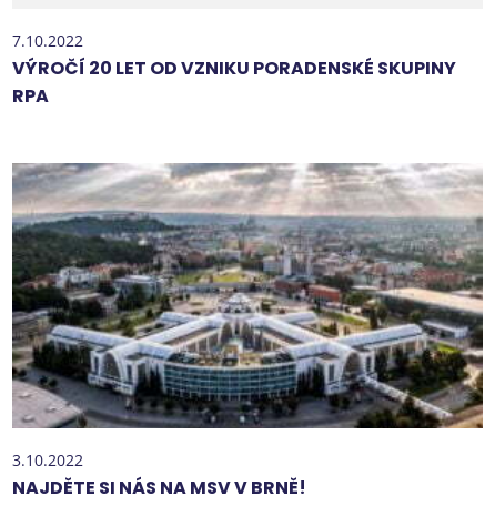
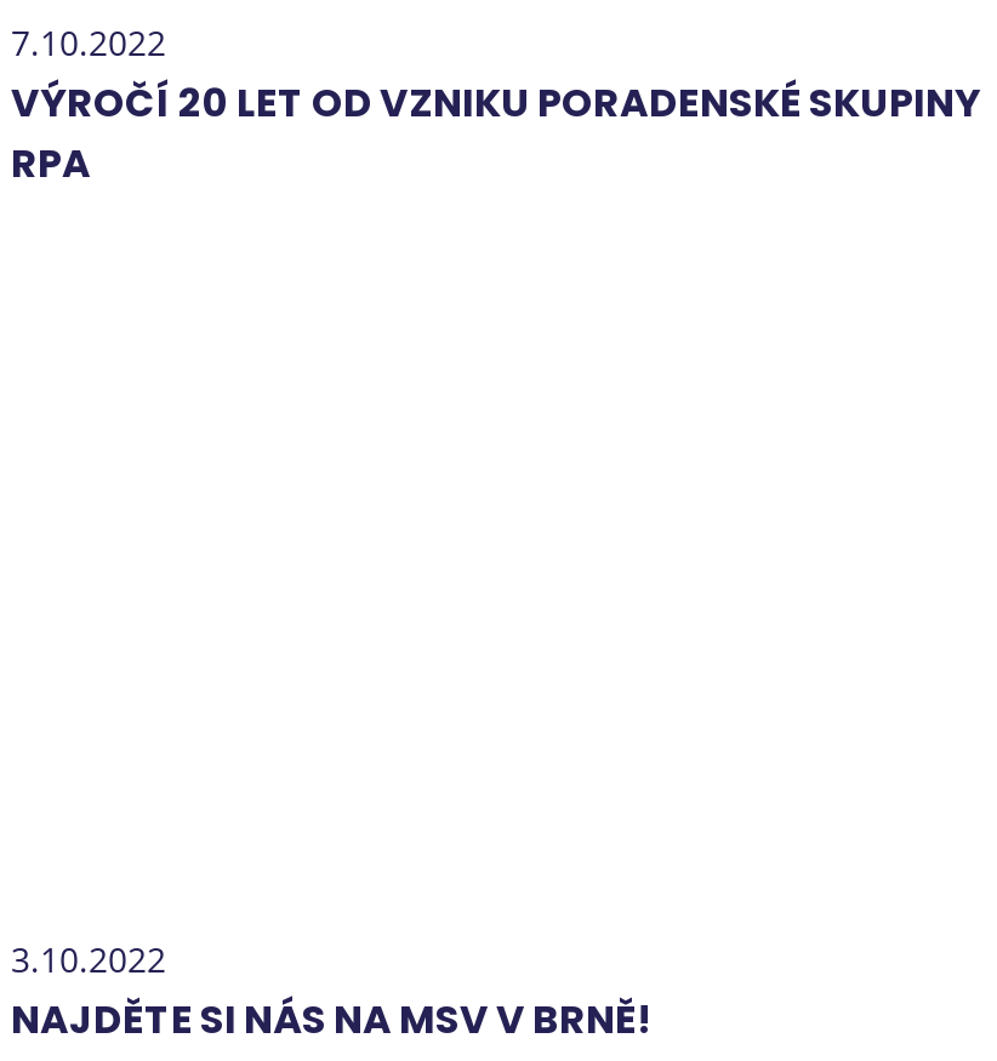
[11,162,484,429] [image] -> none

